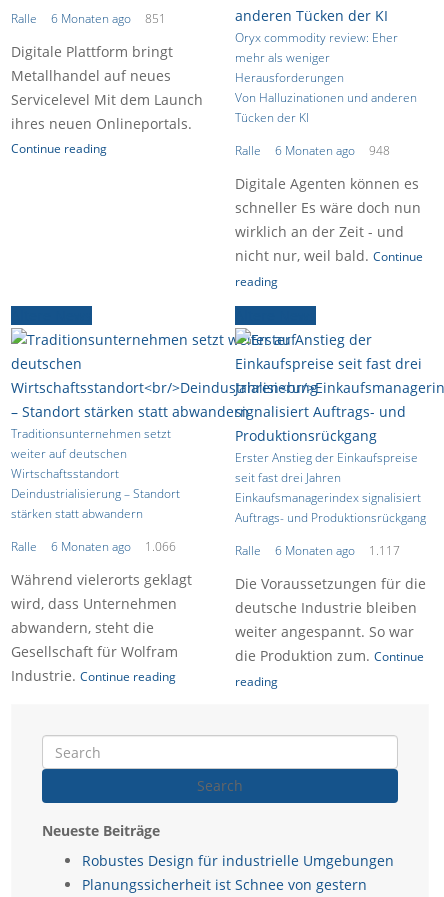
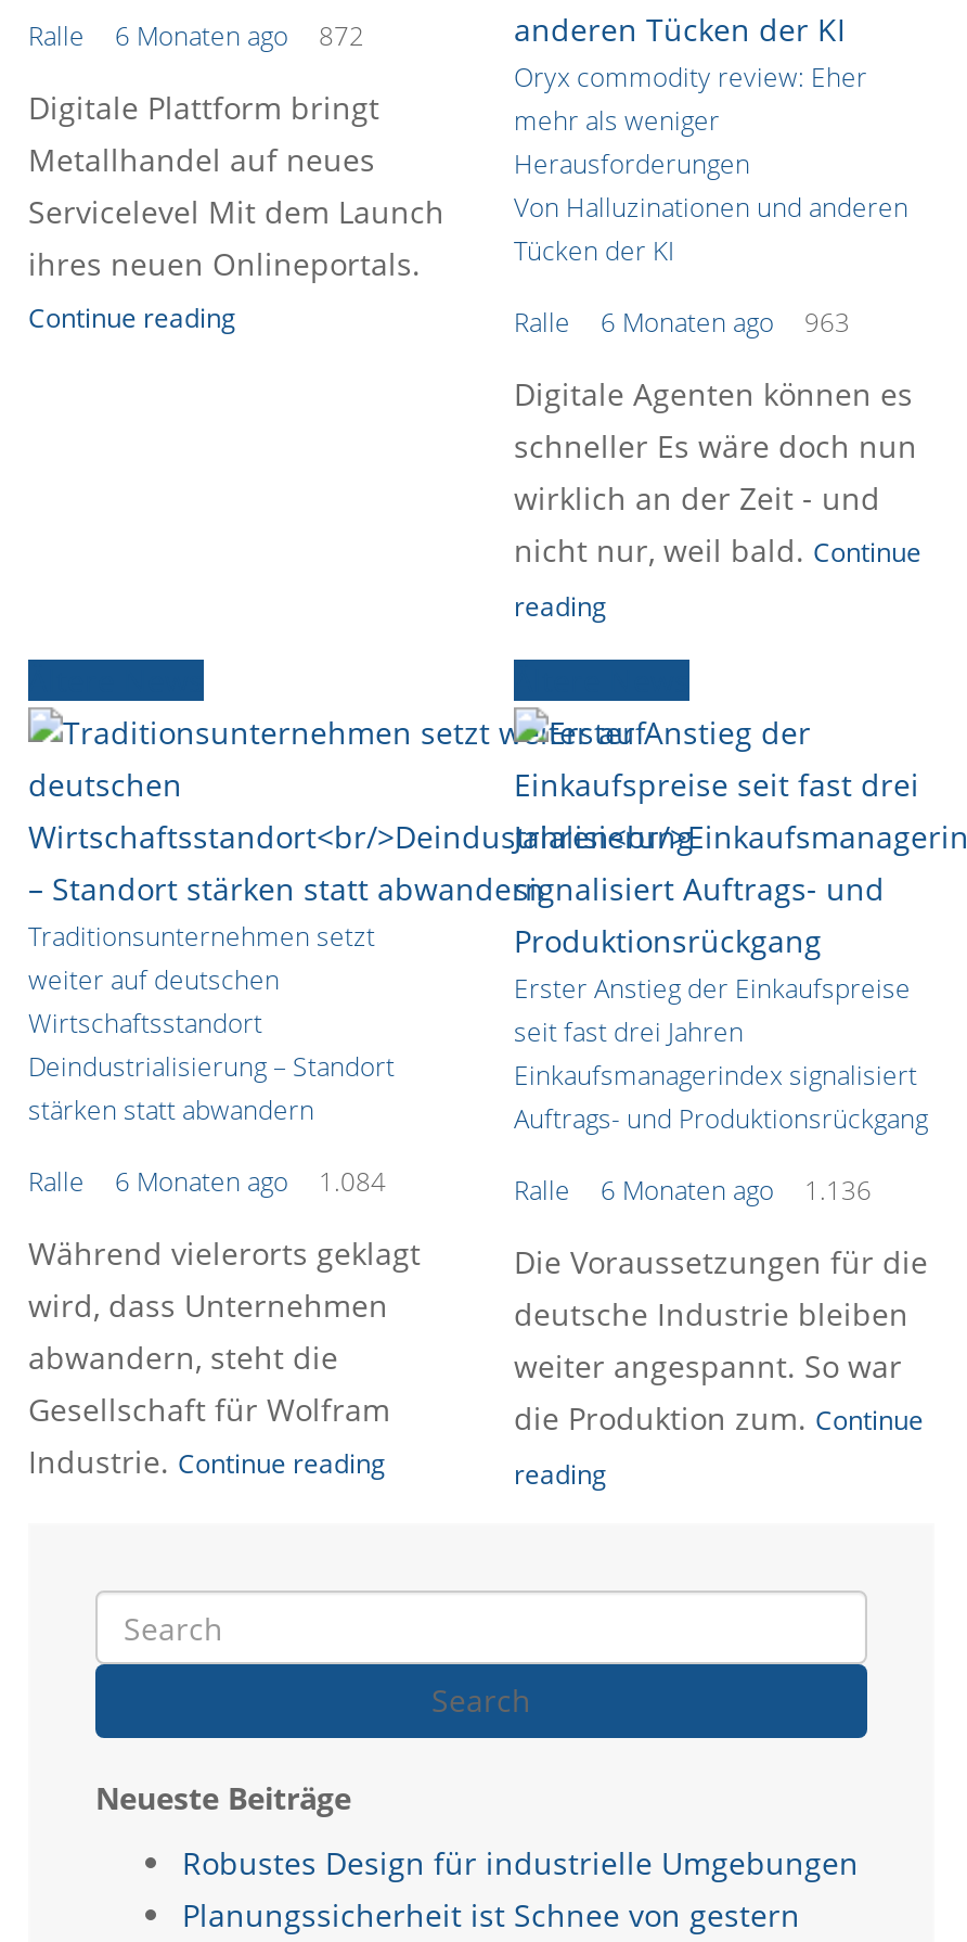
[11,10,166,27] Ralle 6 Monaten ago 851 -> [28,17,364,54] Ralle 6 Monaten ago 872
[235,142,390,159] Ralle 6 Monaten ago 948 -> [514,304,850,341] Ralle 6 Monaten ago 963
[11,538,176,555] Ralle 6 Monaten ago 1.066 -> [28,1163,386,1200] Ralle 6 Monaten ago 1.084
[235,542,400,559] Ralle 6 Monaten ago 1.117 -> [514,1172,872,1209] Ralle 6 Monaten ago 1.136

